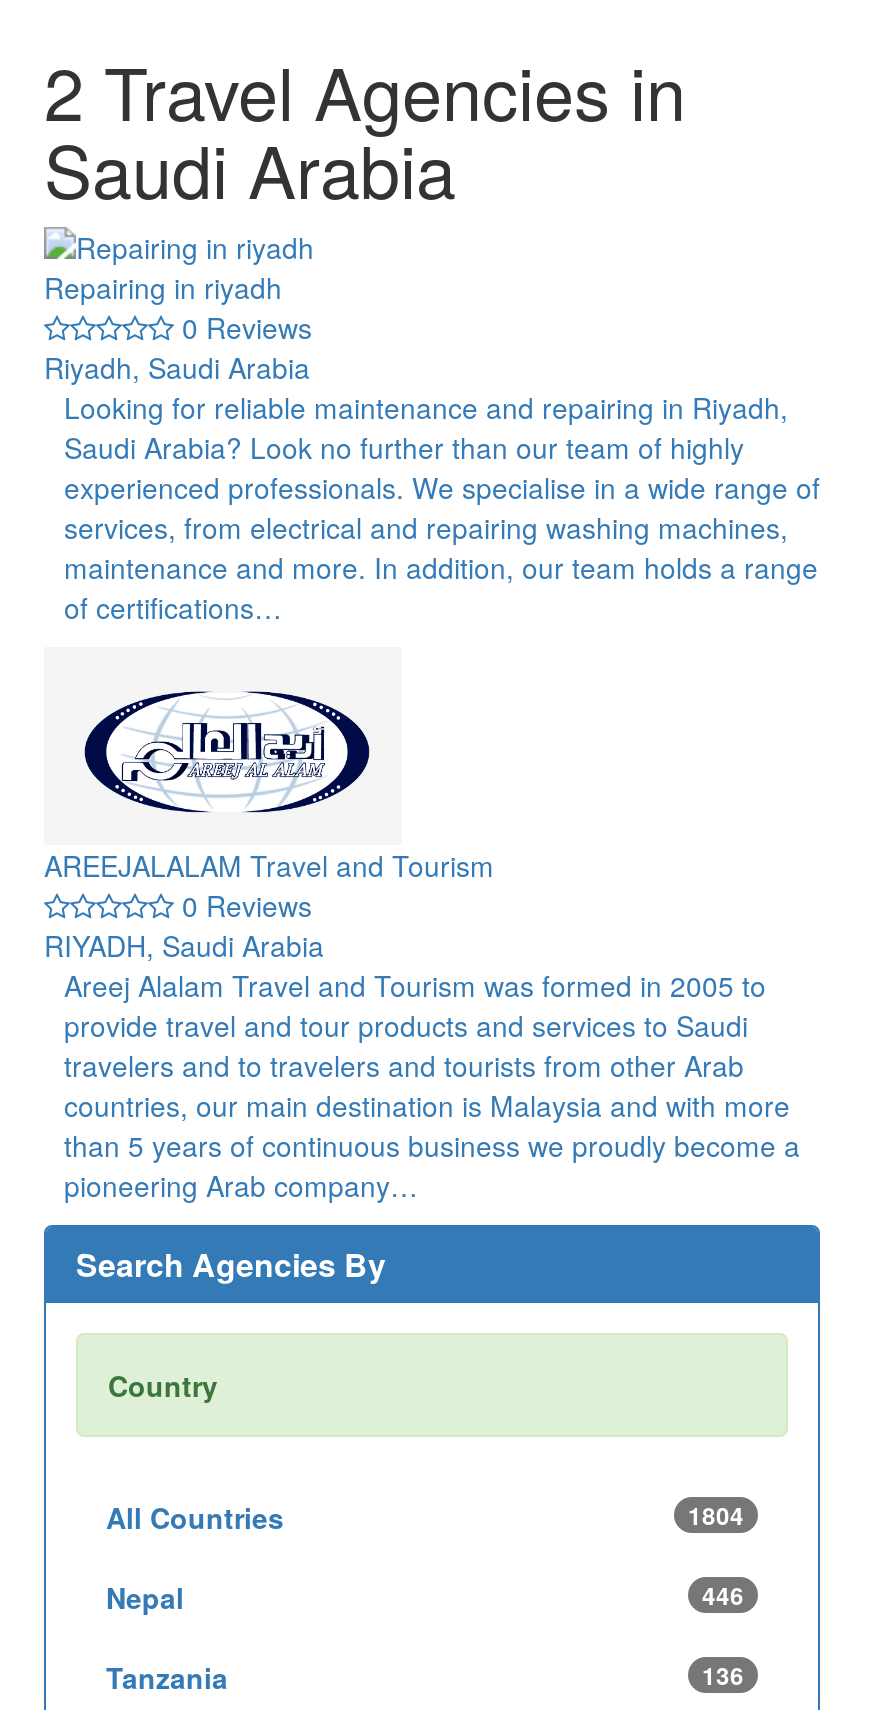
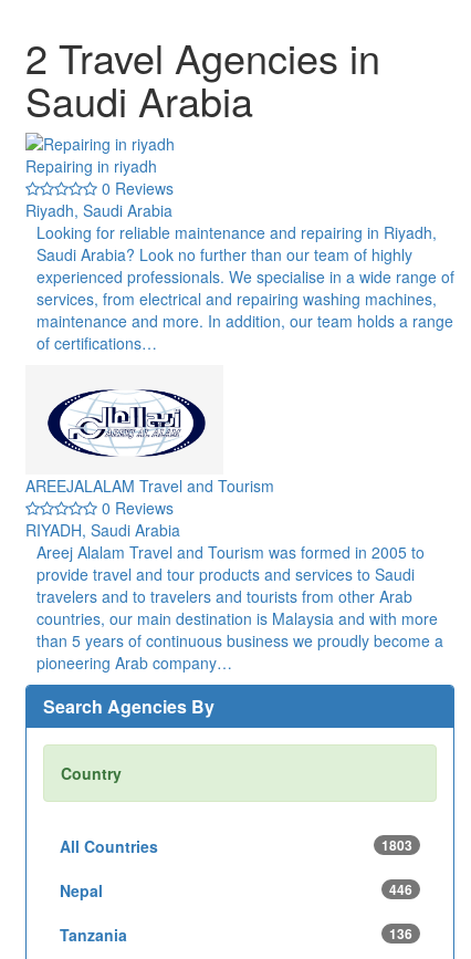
[688,1497,744,1533] 1804 -> [381,835,412,855] 1803

